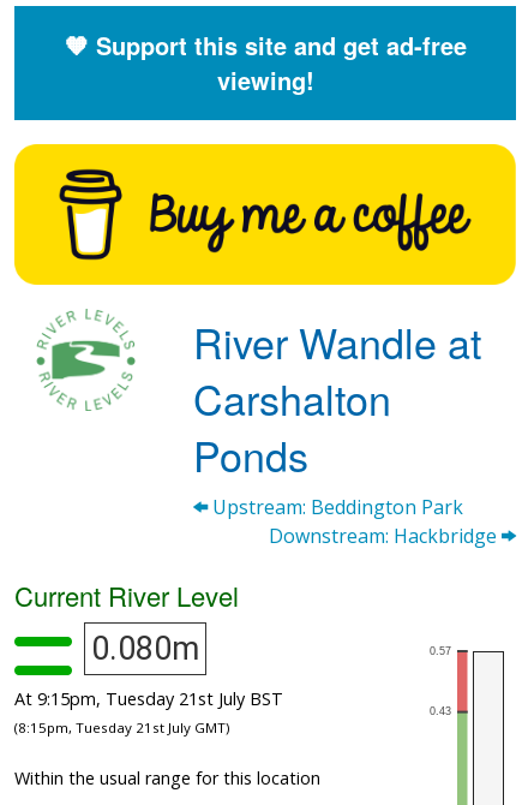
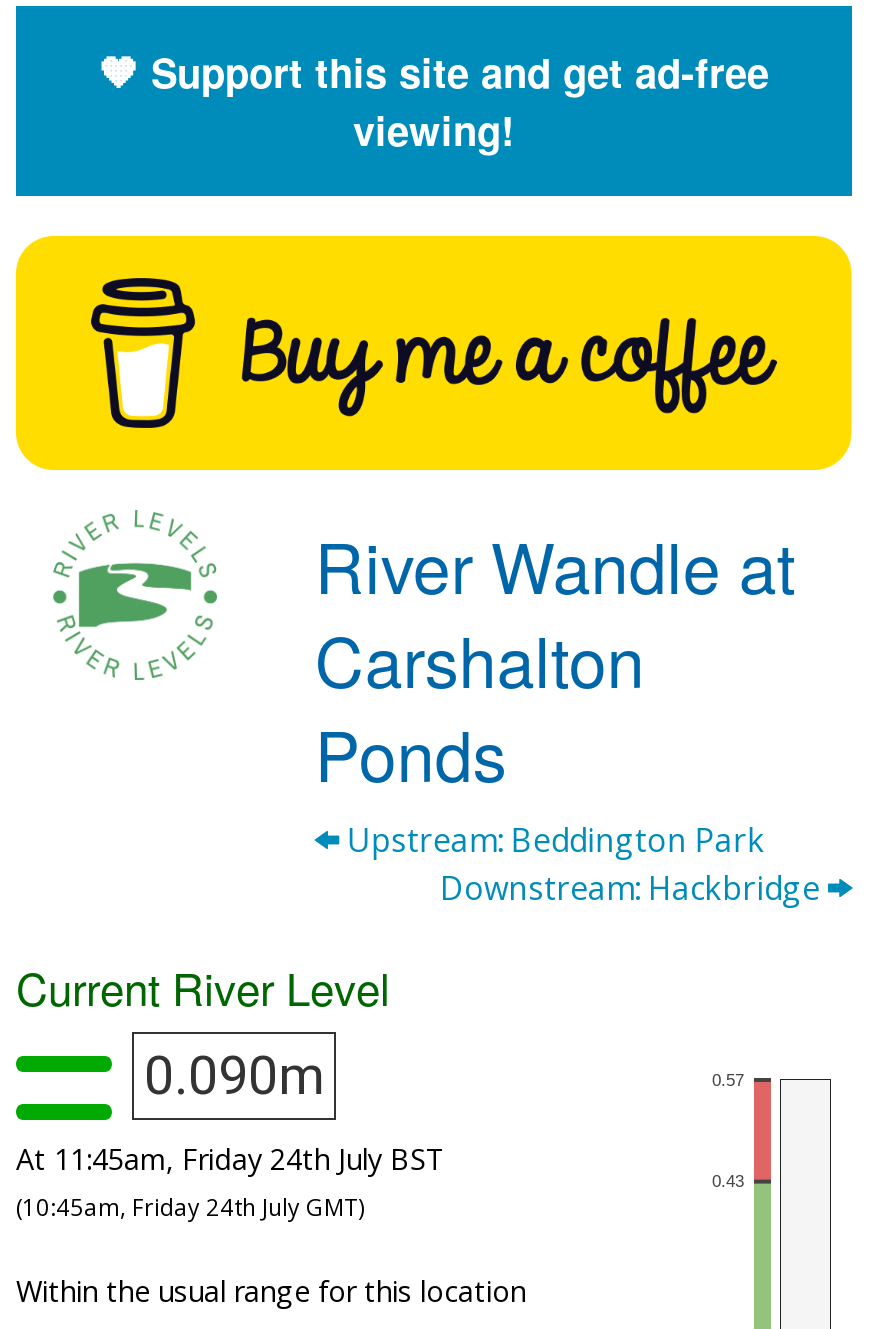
[91,629,199,668] 0.080m -> [144,1044,324,1108] 0.090m
[14,687,283,736] At 9:15pm, Tuesday 21st July BST | (8:15pm, Tuesday 21st July GMT) -> [16,1140,446,1222] At 11:45am, Friday 24th July BST | (10:45am, Friday 24th July GMT)

